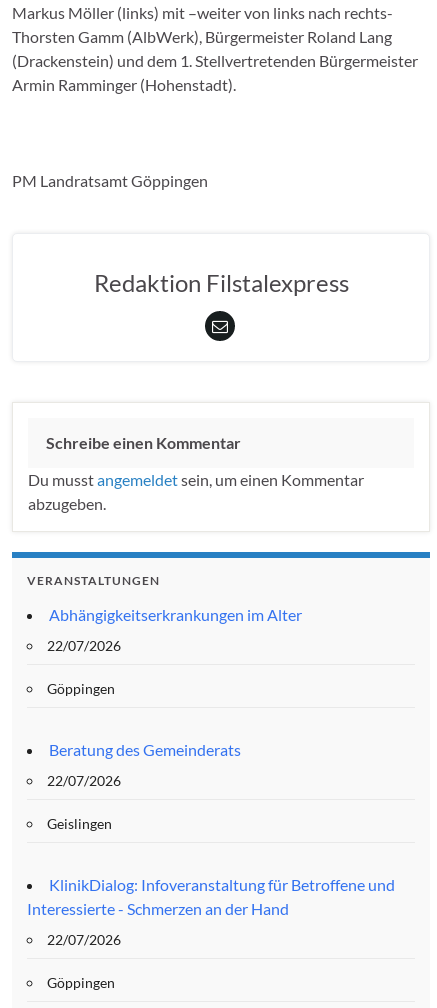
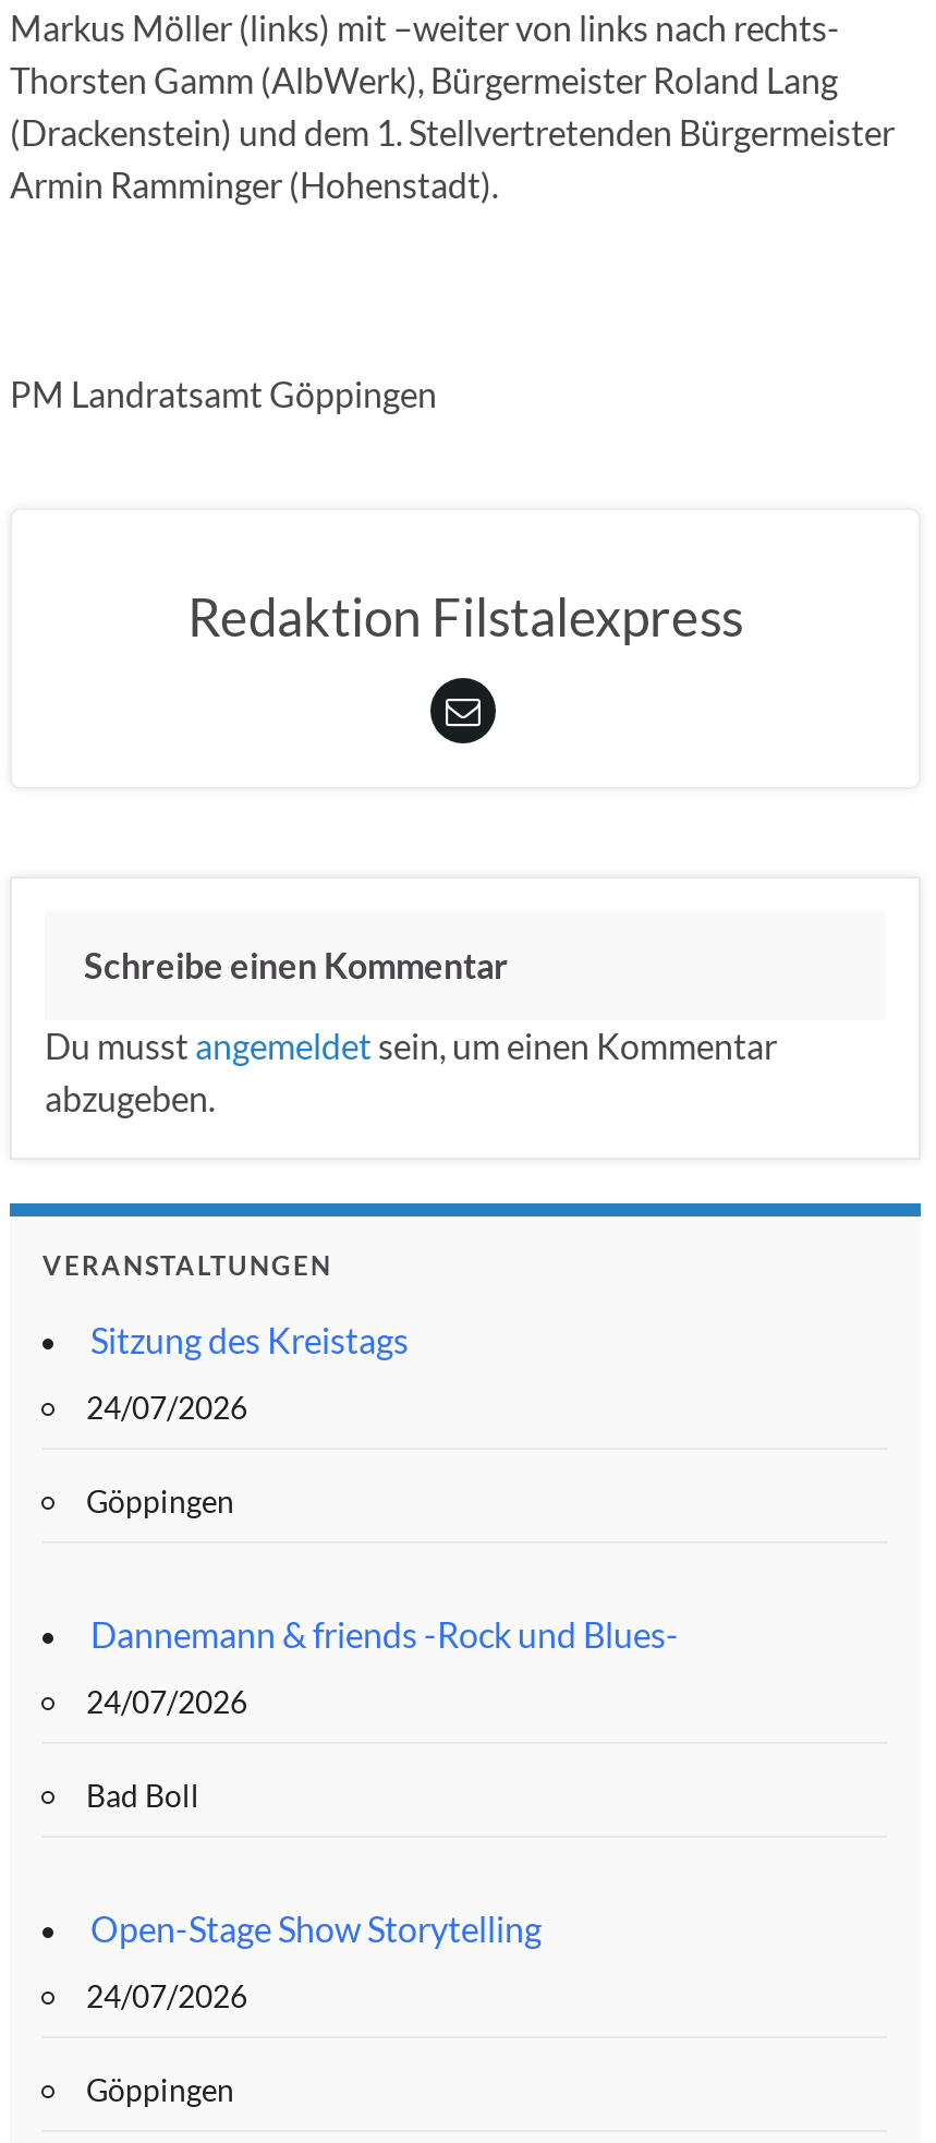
[49,605,302,624] Abhängigkeitserkrankungen im Alter -> [90,1319,409,1361] Sitzung des Kreistags
[47,637,121,654] 22/07/2026 -> [86,1389,247,1426] 24/07/2026
[49,740,241,759] Beratung des Gemeinderats -> [90,1613,679,1655] Dannemann & friends -Rock und Blues-
[47,772,121,789] 22/07/2026 -> [86,1683,247,1720] 24/07/2026
[47,815,112,832] Geislingen -> [86,1777,199,1814] Bad Boll
[27,875,395,918] KlinikDialog: Infoveranstaltung für Betroffene und | Interessierte - Schmerzen an der Hand -> [90,1908,542,1949] Open-Stage Show Storytelling
[47,931,121,948] 22/07/2026 -> [86,1978,247,2015] 24/07/2026

